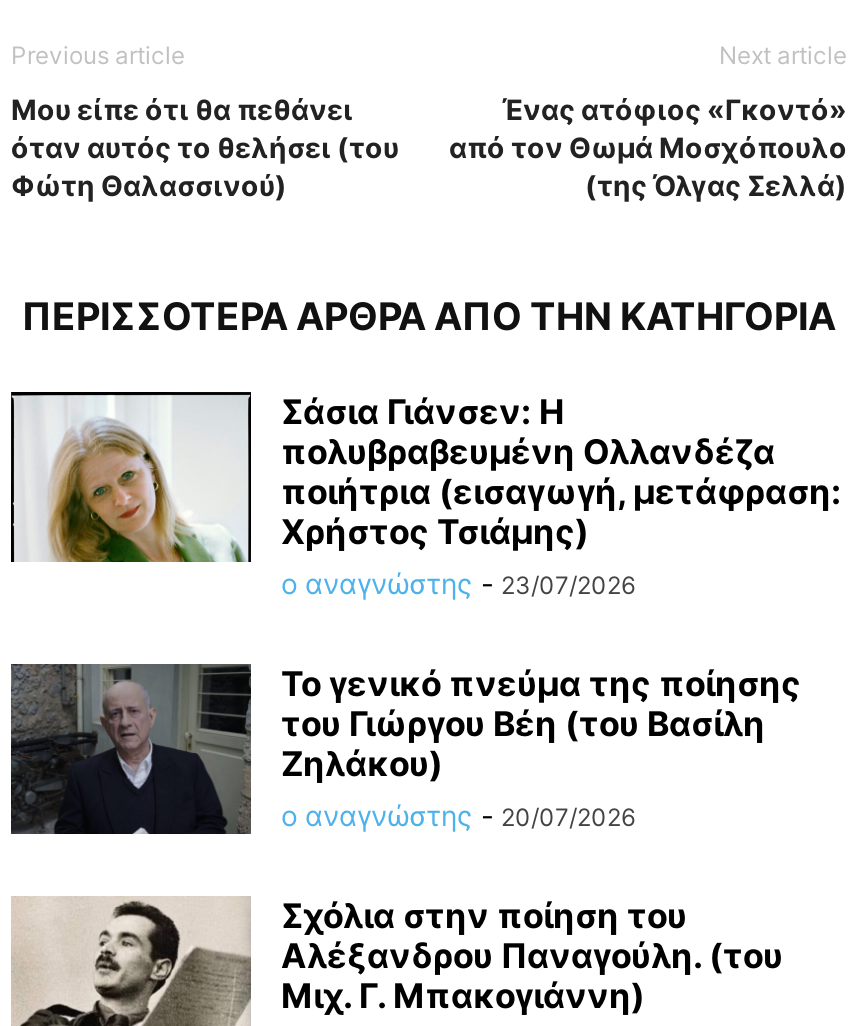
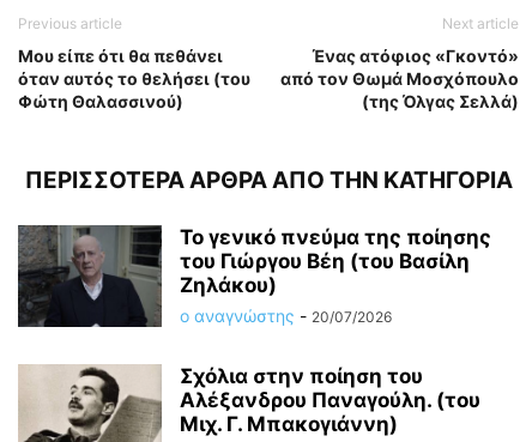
[11,390,841,600] [image] | Σάσια Γιάνσεν: Η | πολυβραβευμένη Ολλανδέζα | ποιήτρια (εισαγωγή, μετάφραση: | Χρήστος Τσιάμης) | ο αναγνώστης - 23/07/2026 -> none

